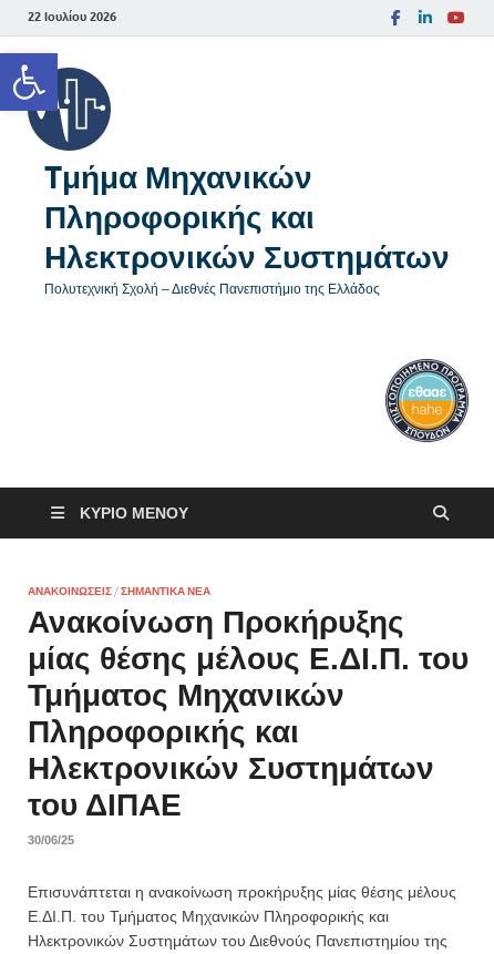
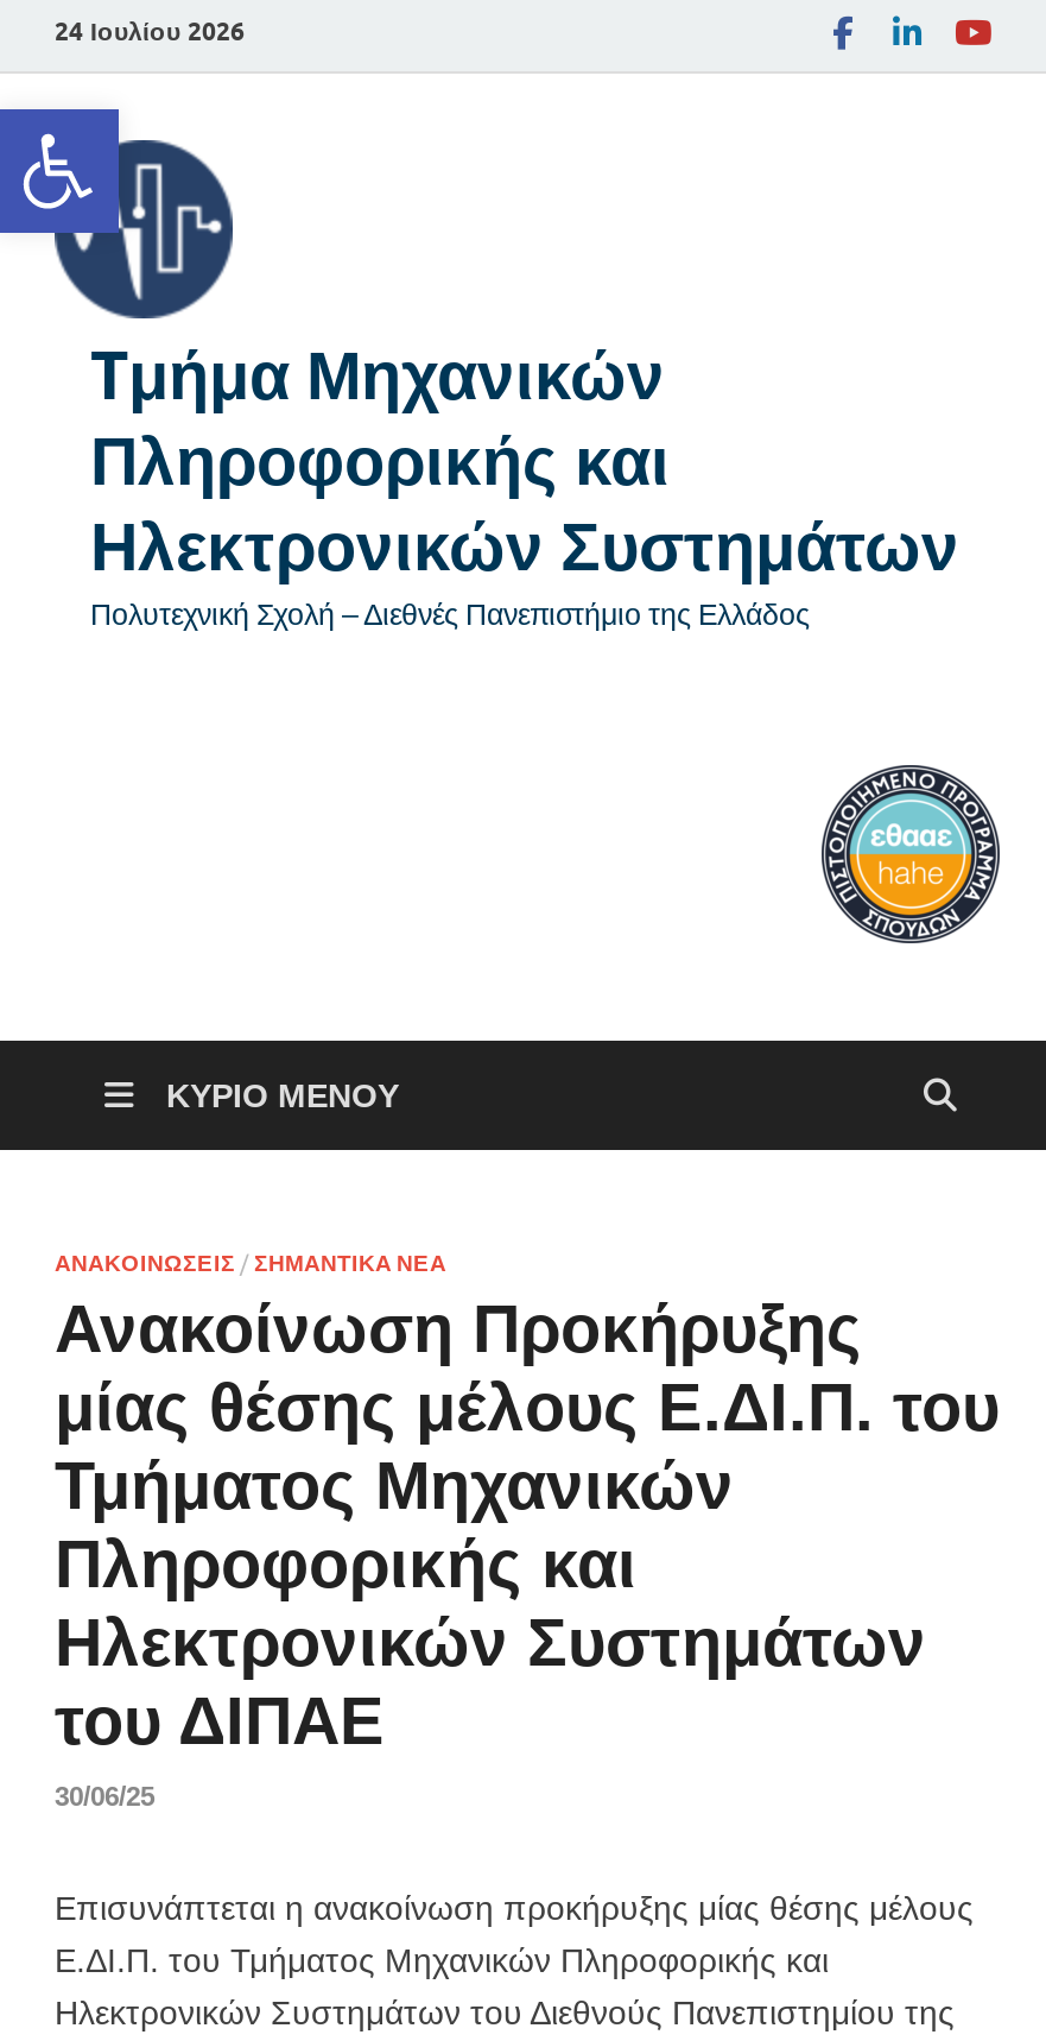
[28,9,116,24] 22 Ιουλίου 2026 -> [55,15,245,46] 24 Ιουλίου 2026

